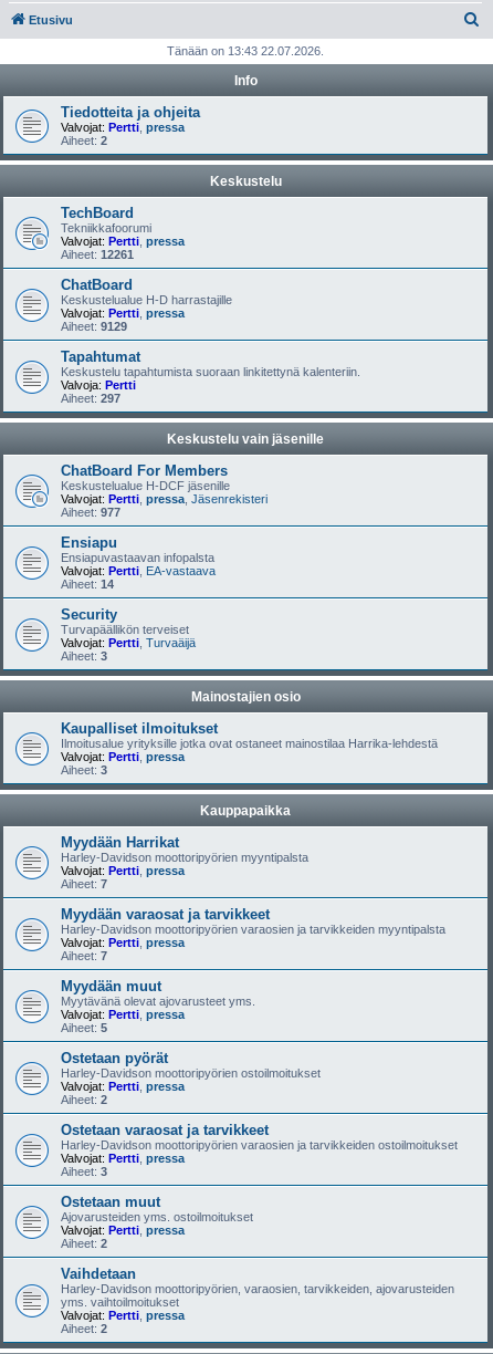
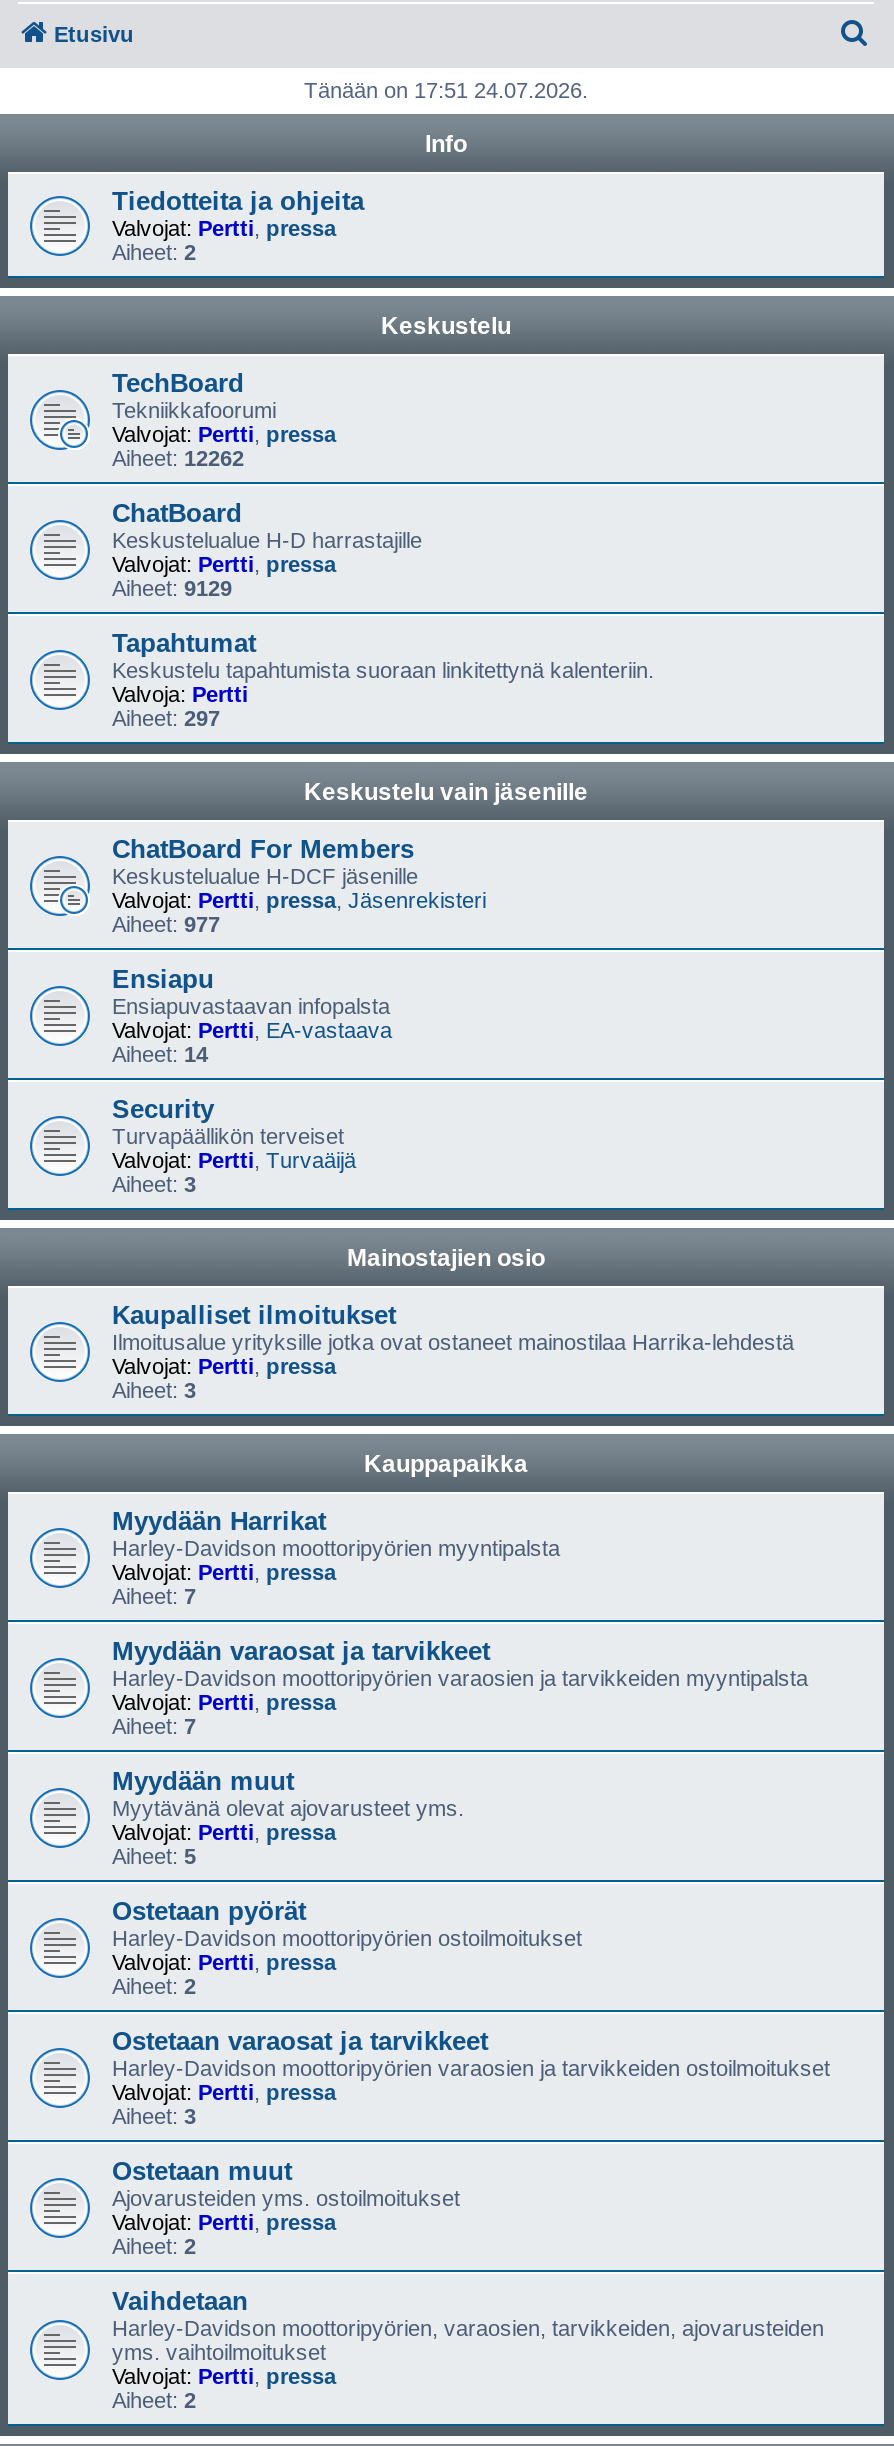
[167,44,324,58] Tänään on 13:43 22.07.2026. -> [304,78,588,102] Tänään on 17:51 24.07.2026.
[61,248,134,261] Aiheet: 12261 -> [112,446,244,470] Aiheet: 12262

